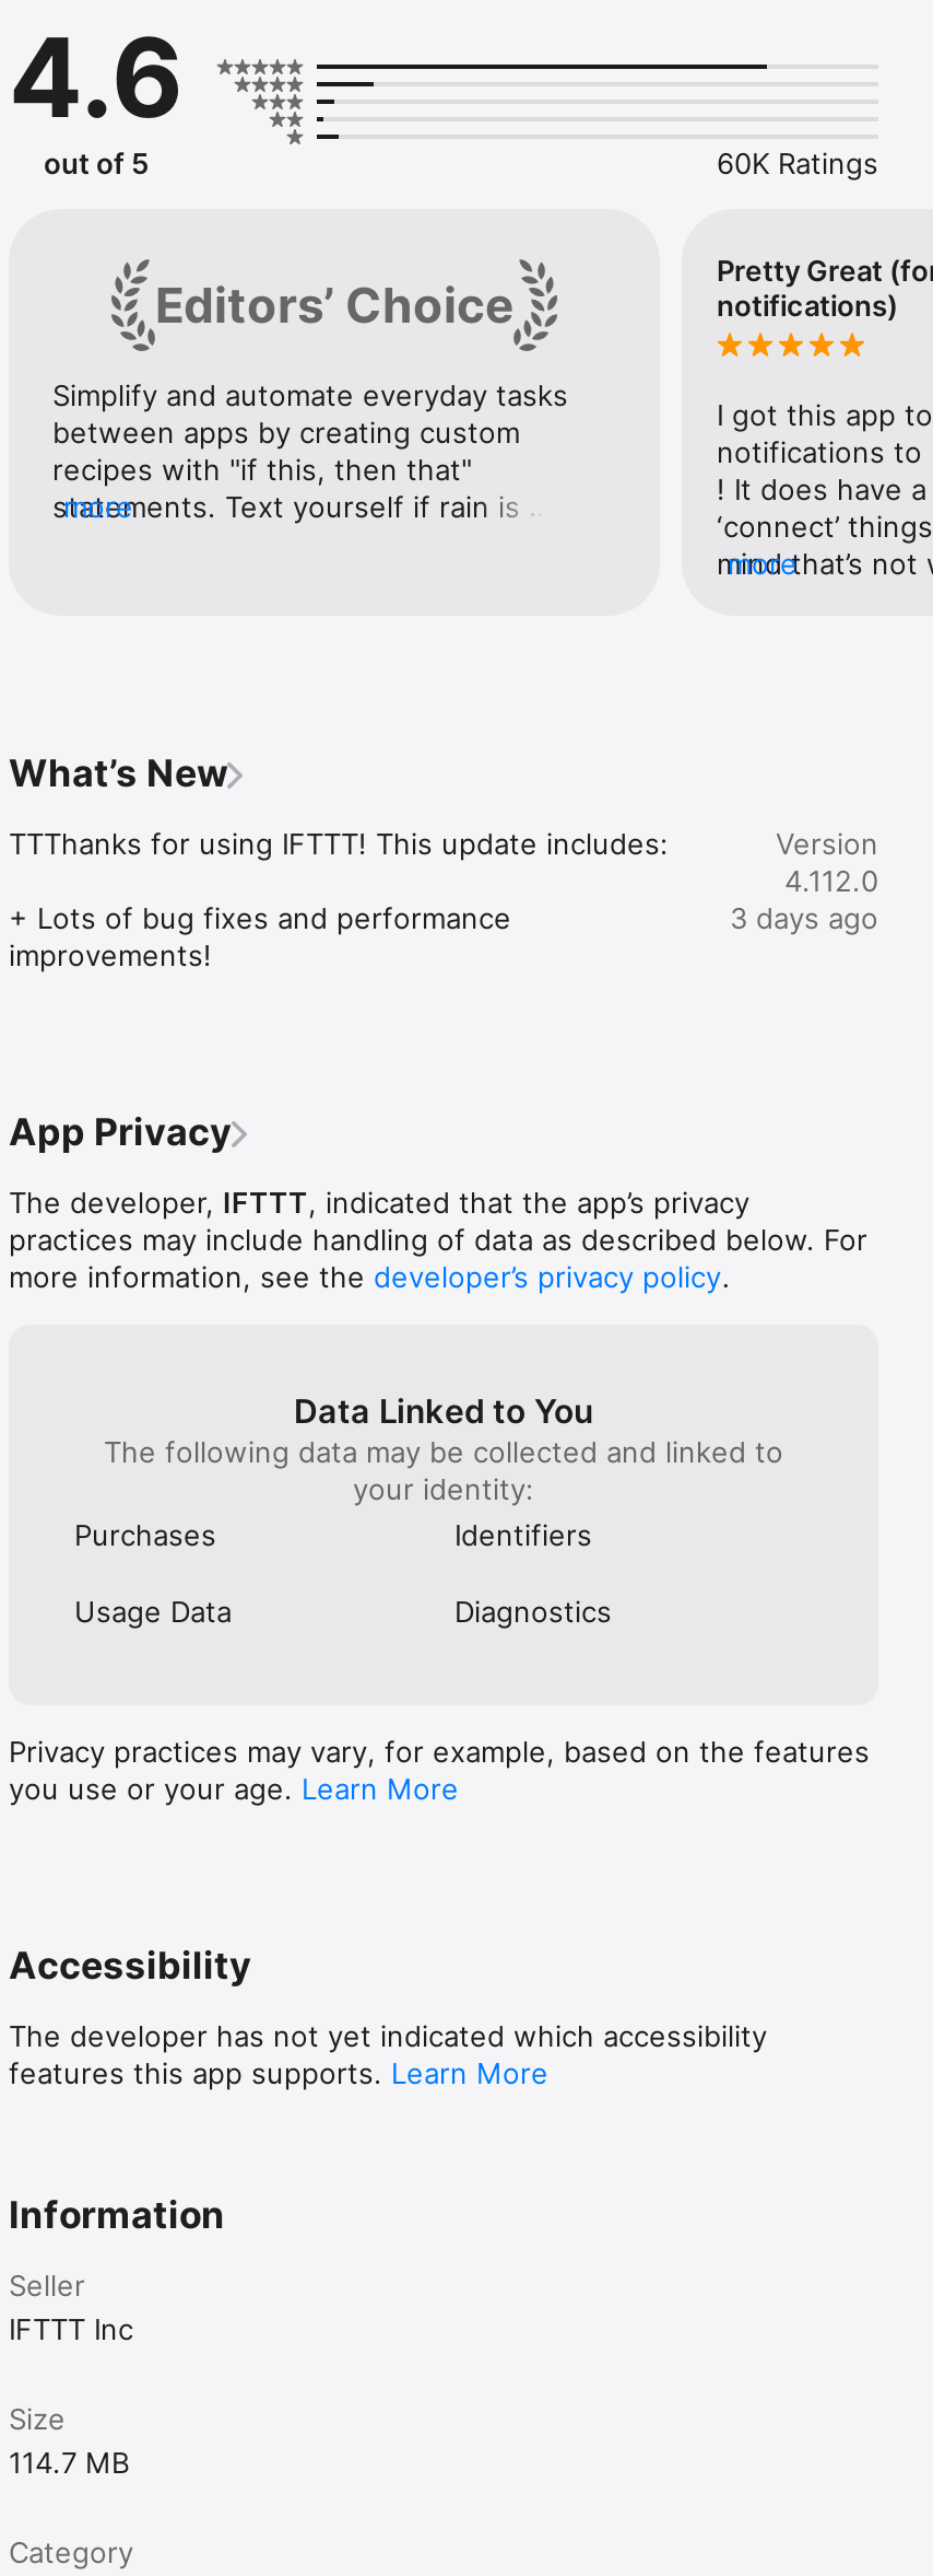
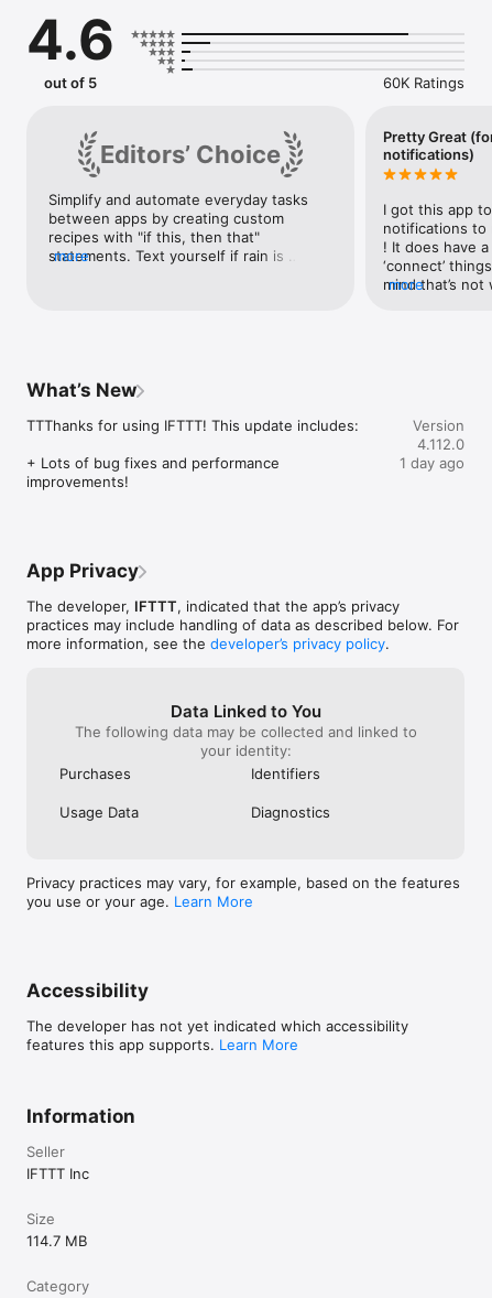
[730,901,878,936] 3 days ago -> [400,454,464,472] 1 day ago

